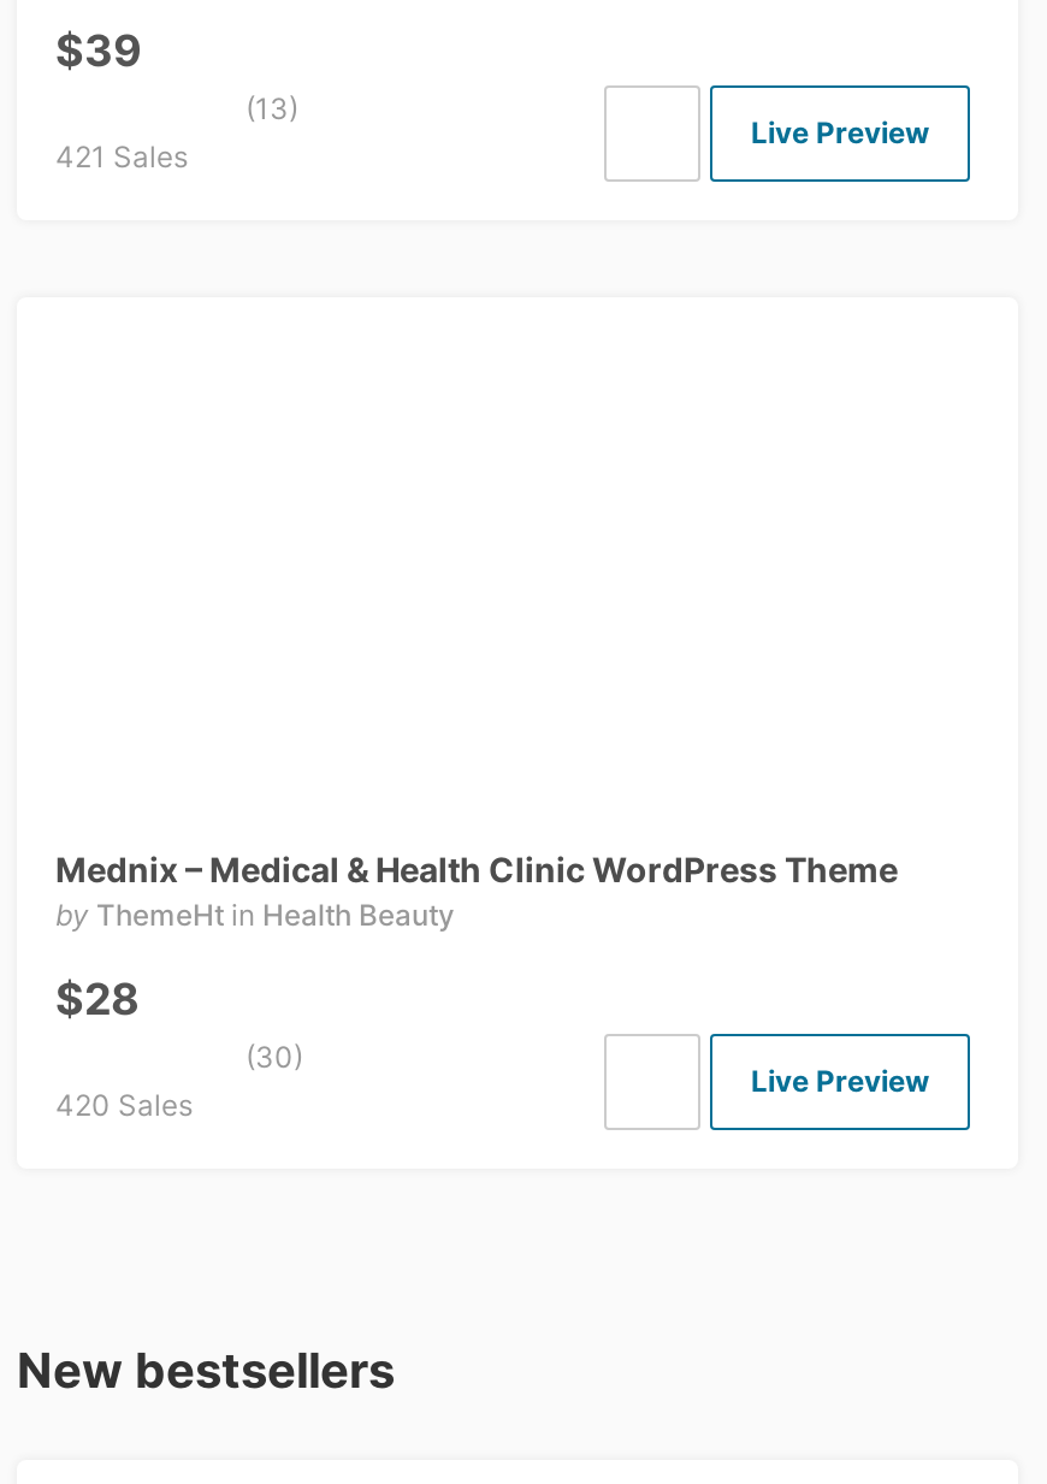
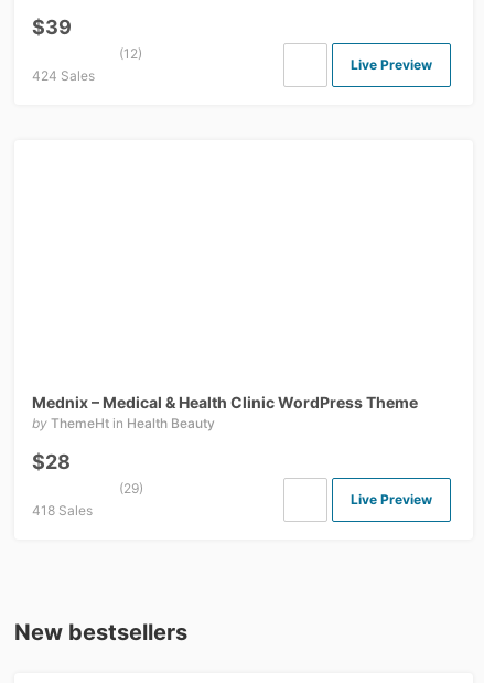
[246,89,298,125] (13) -> [119,45,142,61] (12)
[55,137,188,174] 421 Sales -> [32,67,95,83] 424 Sales
[246,1039,303,1075] (30) -> [119,480,143,497] (29)
[55,1087,193,1123] 420 Sales -> [32,502,93,519] 418 Sales

